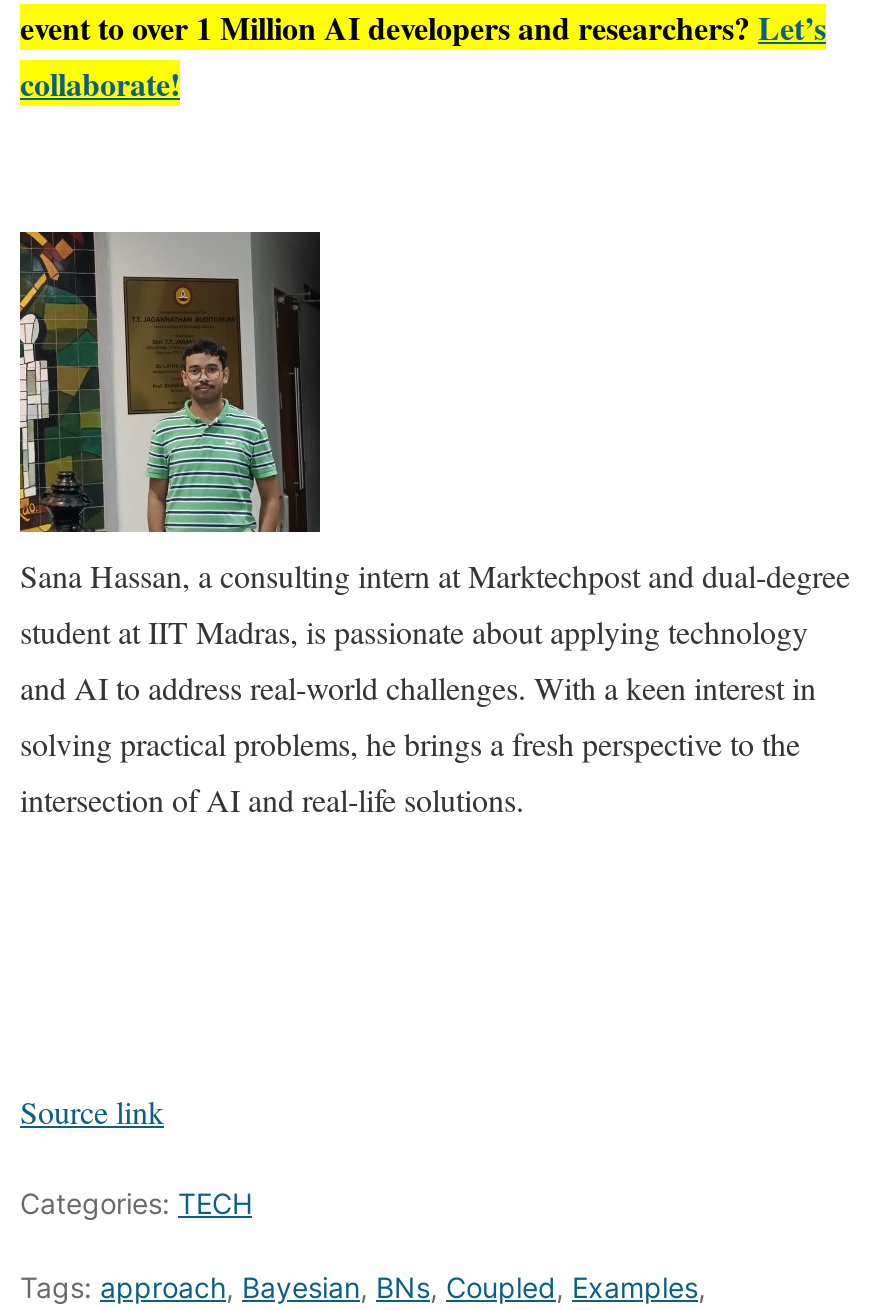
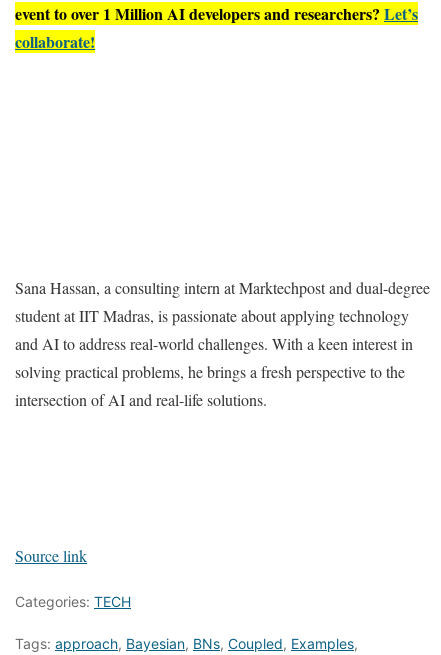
[18,230,322,534] [image] -> none

